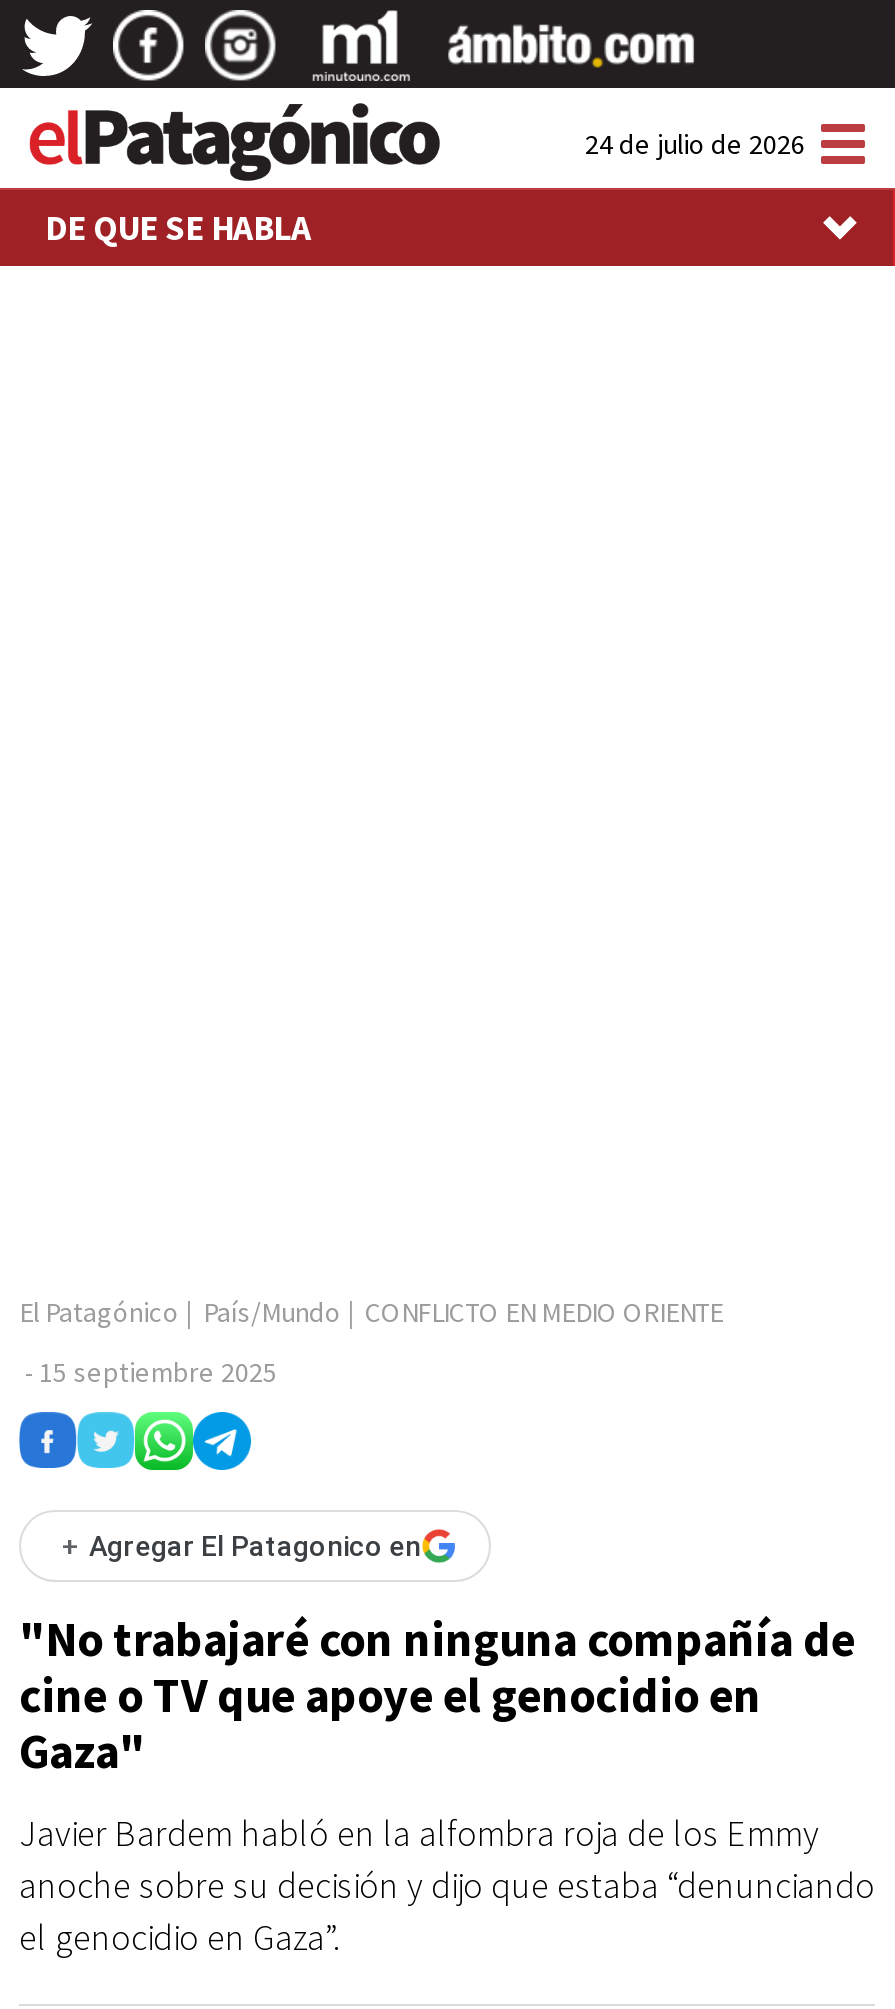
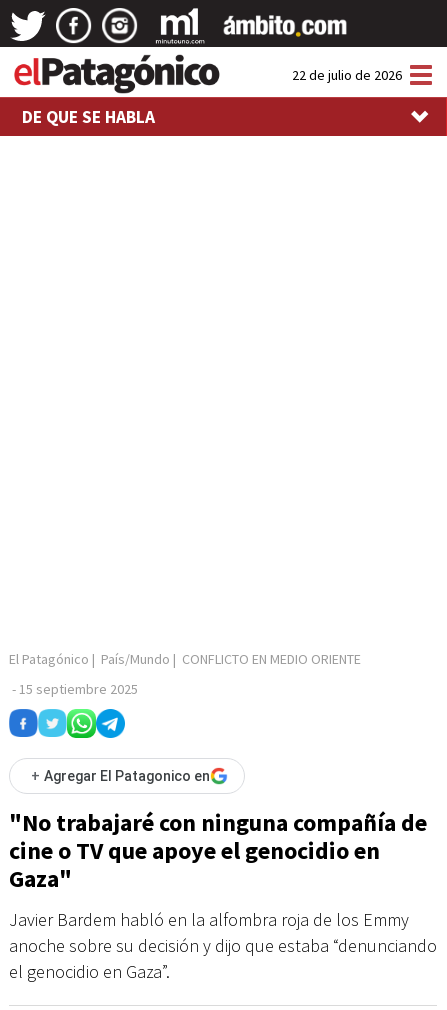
[585,126,805,162] 24 de julio de 2026 -> [292,66,402,84] 22 de julio de 2026

